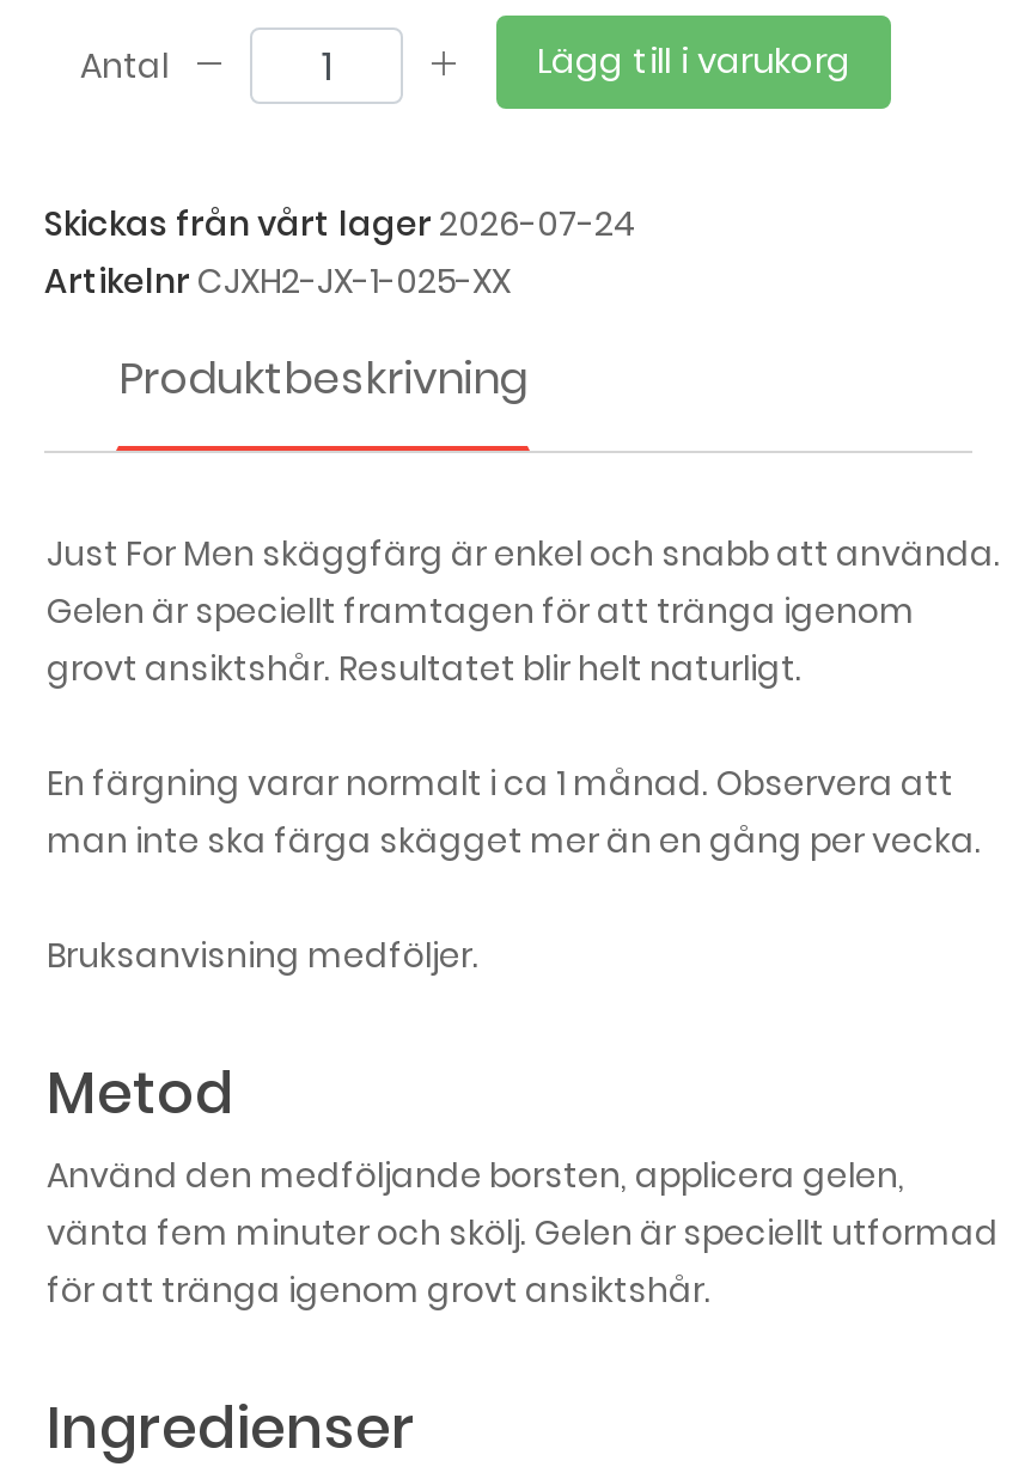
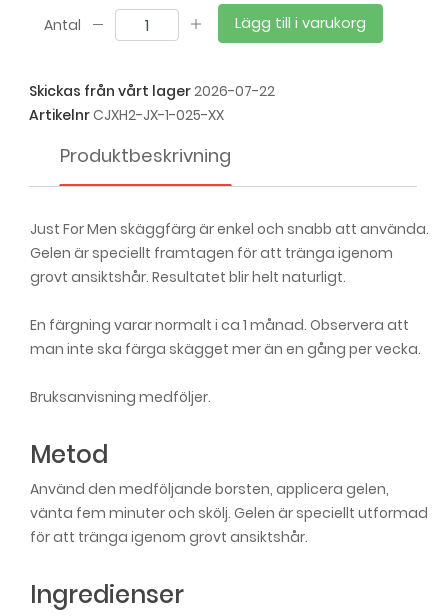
[44,201,637,248] Skickas från vårt lager 2026-07-24 -> [29,81,275,101] Skickas från vårt lager 2026-07-22

